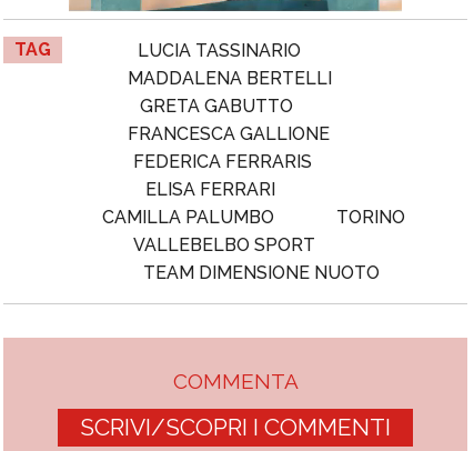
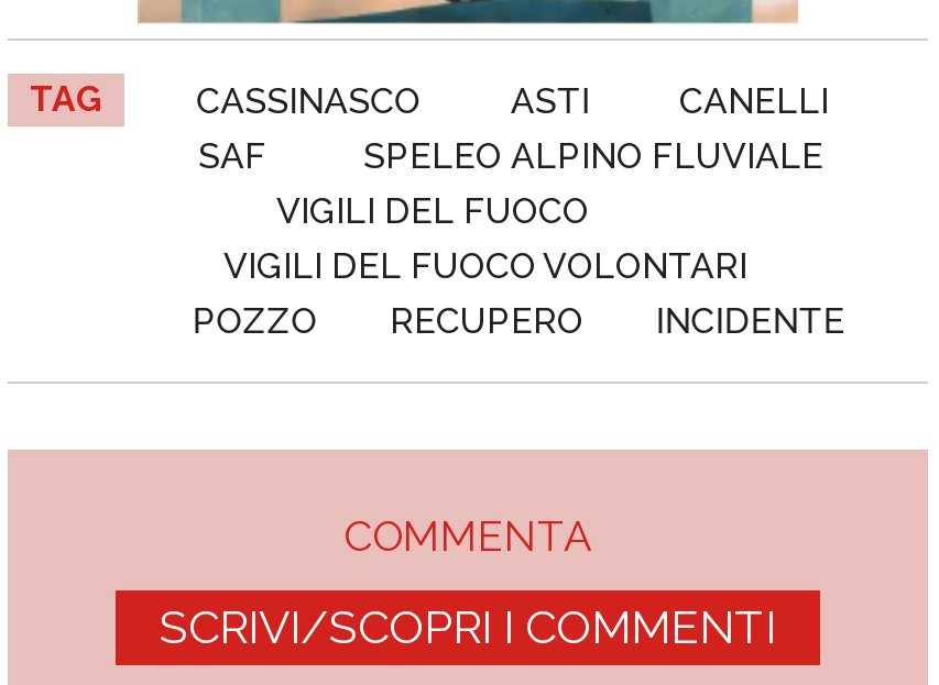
[103,40,405,283] LUCIA TASSINARIO | MADDALENA BERTELLI | GRETA GABUTTO | FRANCESCA GALLIONE | FEDERICA FERRARIS | ELISA FERRARI | CAMILLA PALUMBO | TORINO | VALLEBELBO SPORT | TEAM DIMENSIONE NUOTO -> [192,80,845,341] CASSINASCO | ASTI | CANELLI | SAF | SPELEO ALPINO FLUVIALE | VIGILI DEL FUOCO | VIGILI DEL FUOCO VOLONTARI | POZZO | RECUPERO | INCIDENTE

